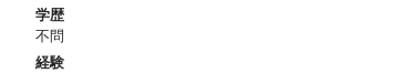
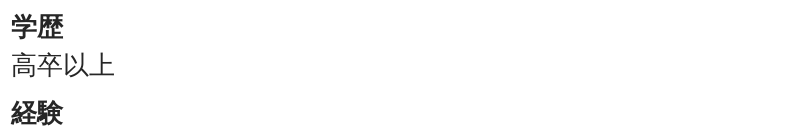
[35,28,64,44] 不問 -> [11,50,115,80] 高卒以上

